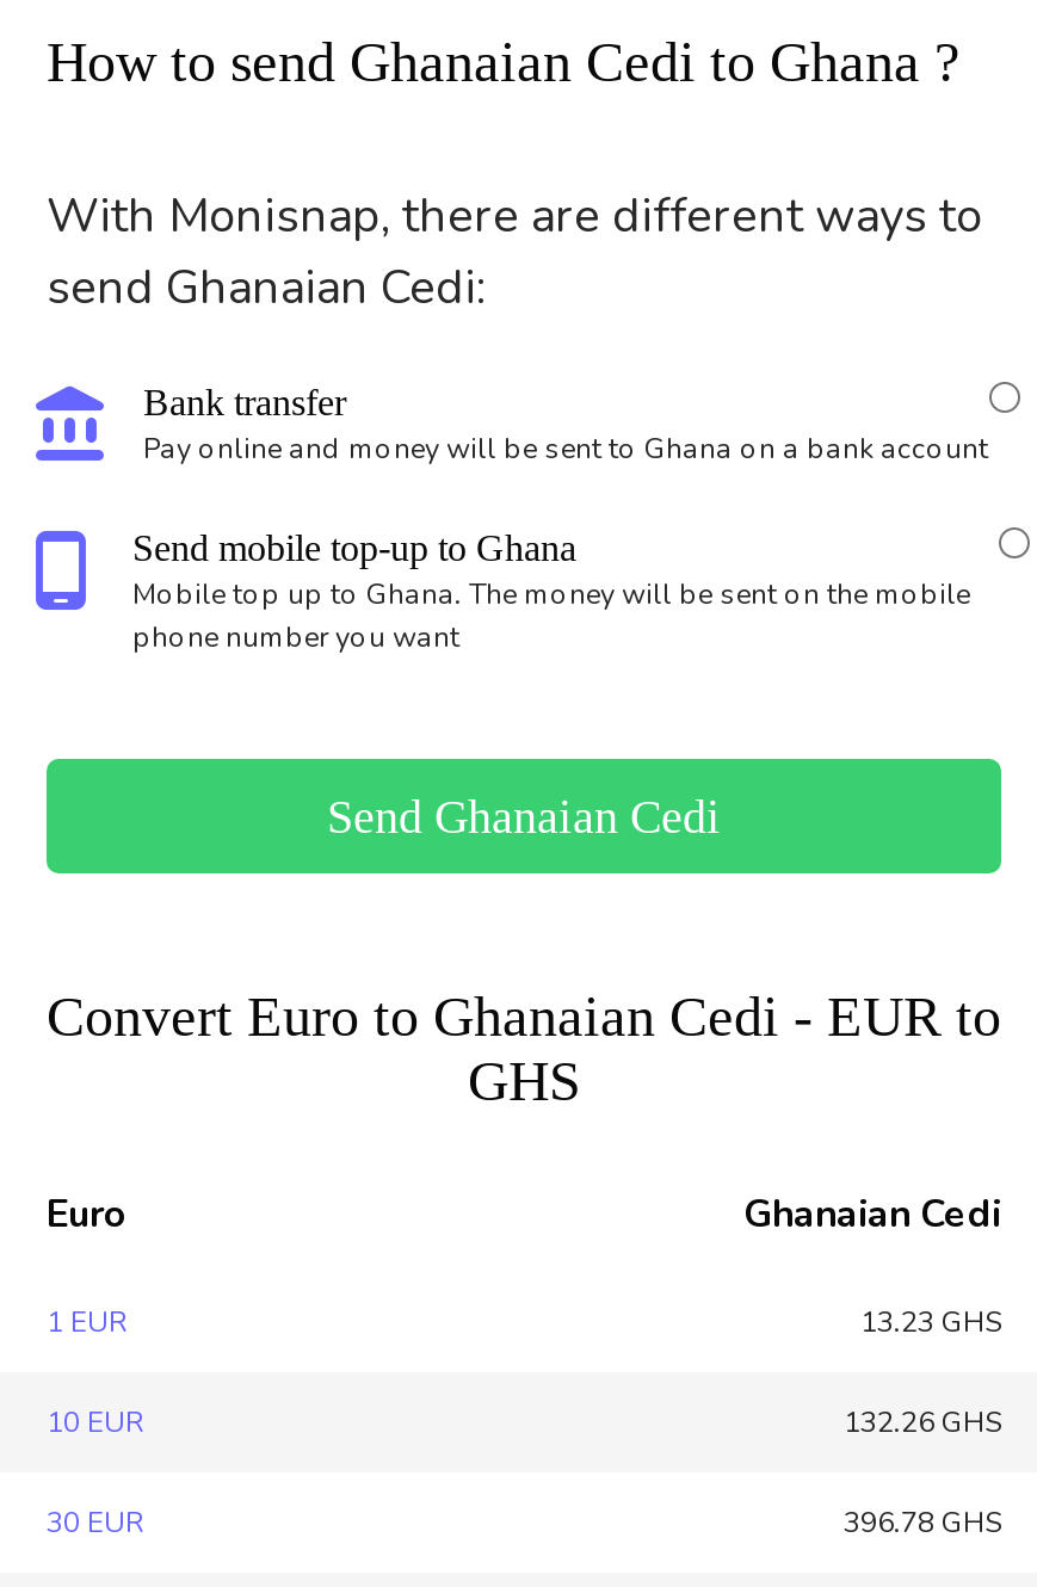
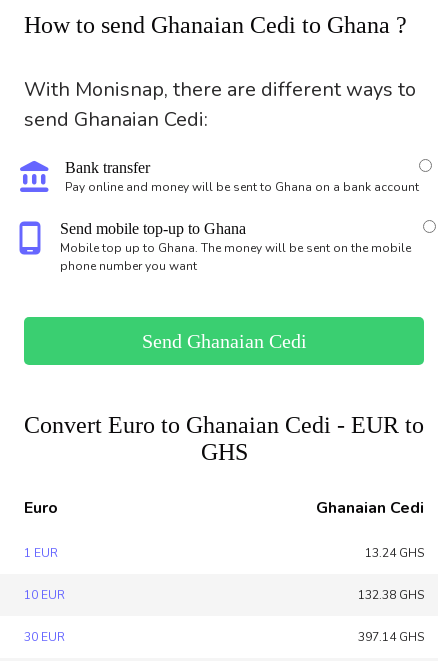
[860,1303,1001,1341] 13.23 GHS -> [365,545,424,561] 13.24 GHS
[844,1403,1001,1441] 132.26 GHS -> [358,587,424,603] 132.38 GHS
[844,1503,1001,1542] 396.78 GHS -> [358,629,424,645] 397.14 GHS

